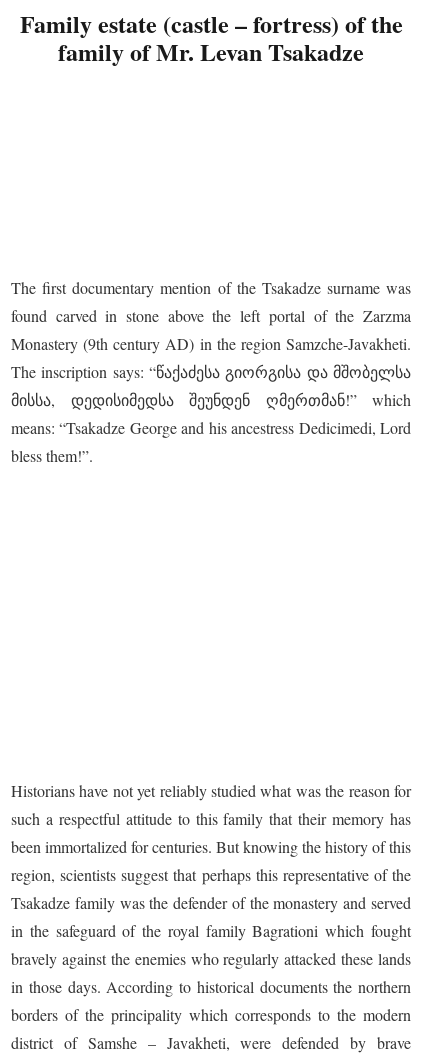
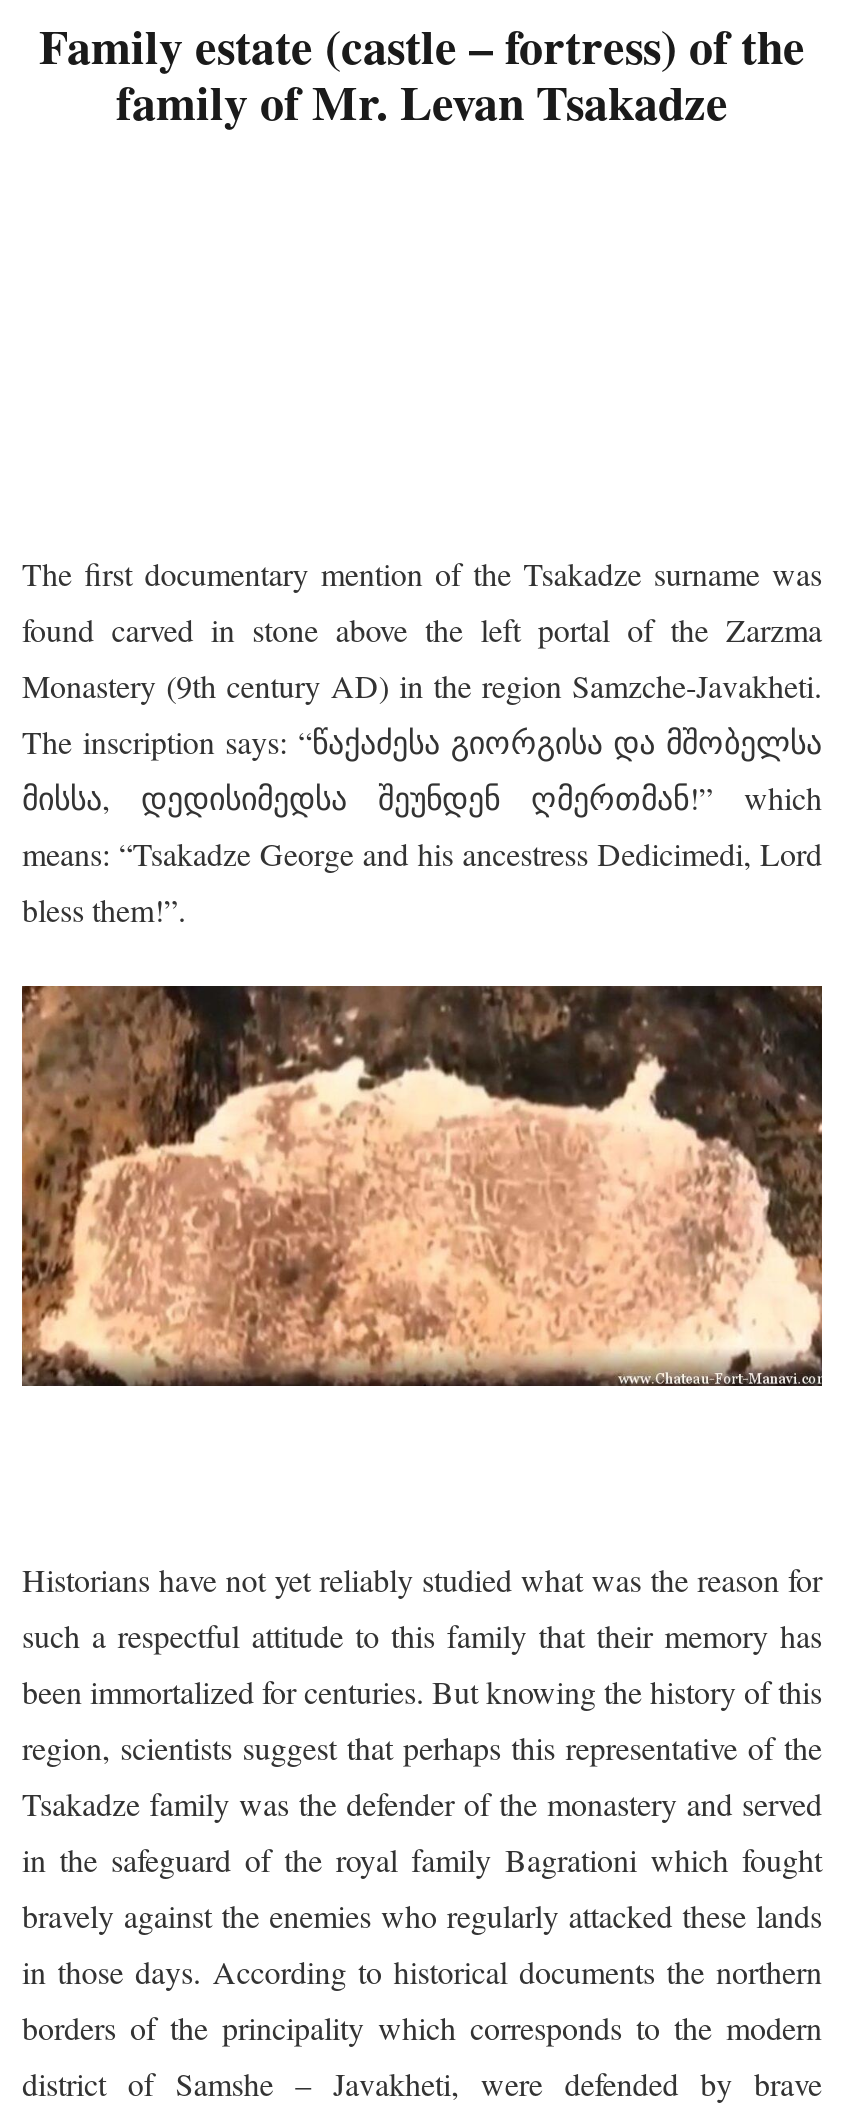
none -> [20,984,824,1388] [image]

